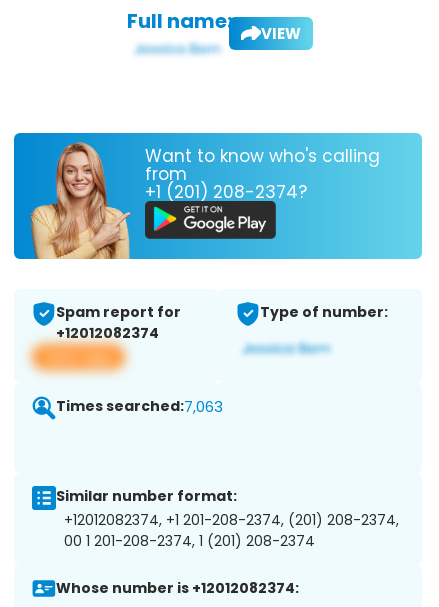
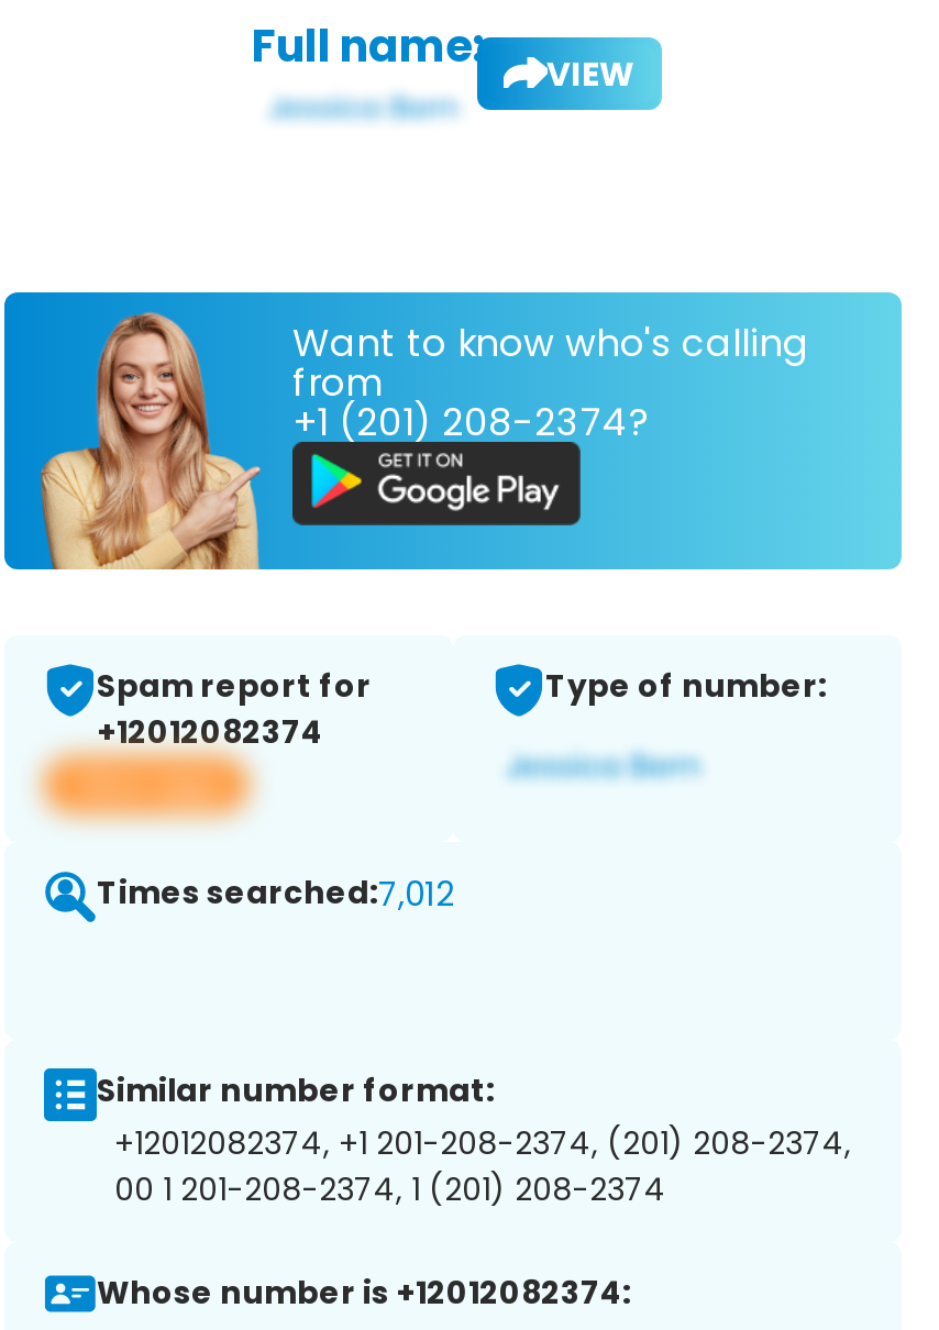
[56,396,223,417] Times searched:7,063 -> [97,871,453,917] Times searched:7,012

